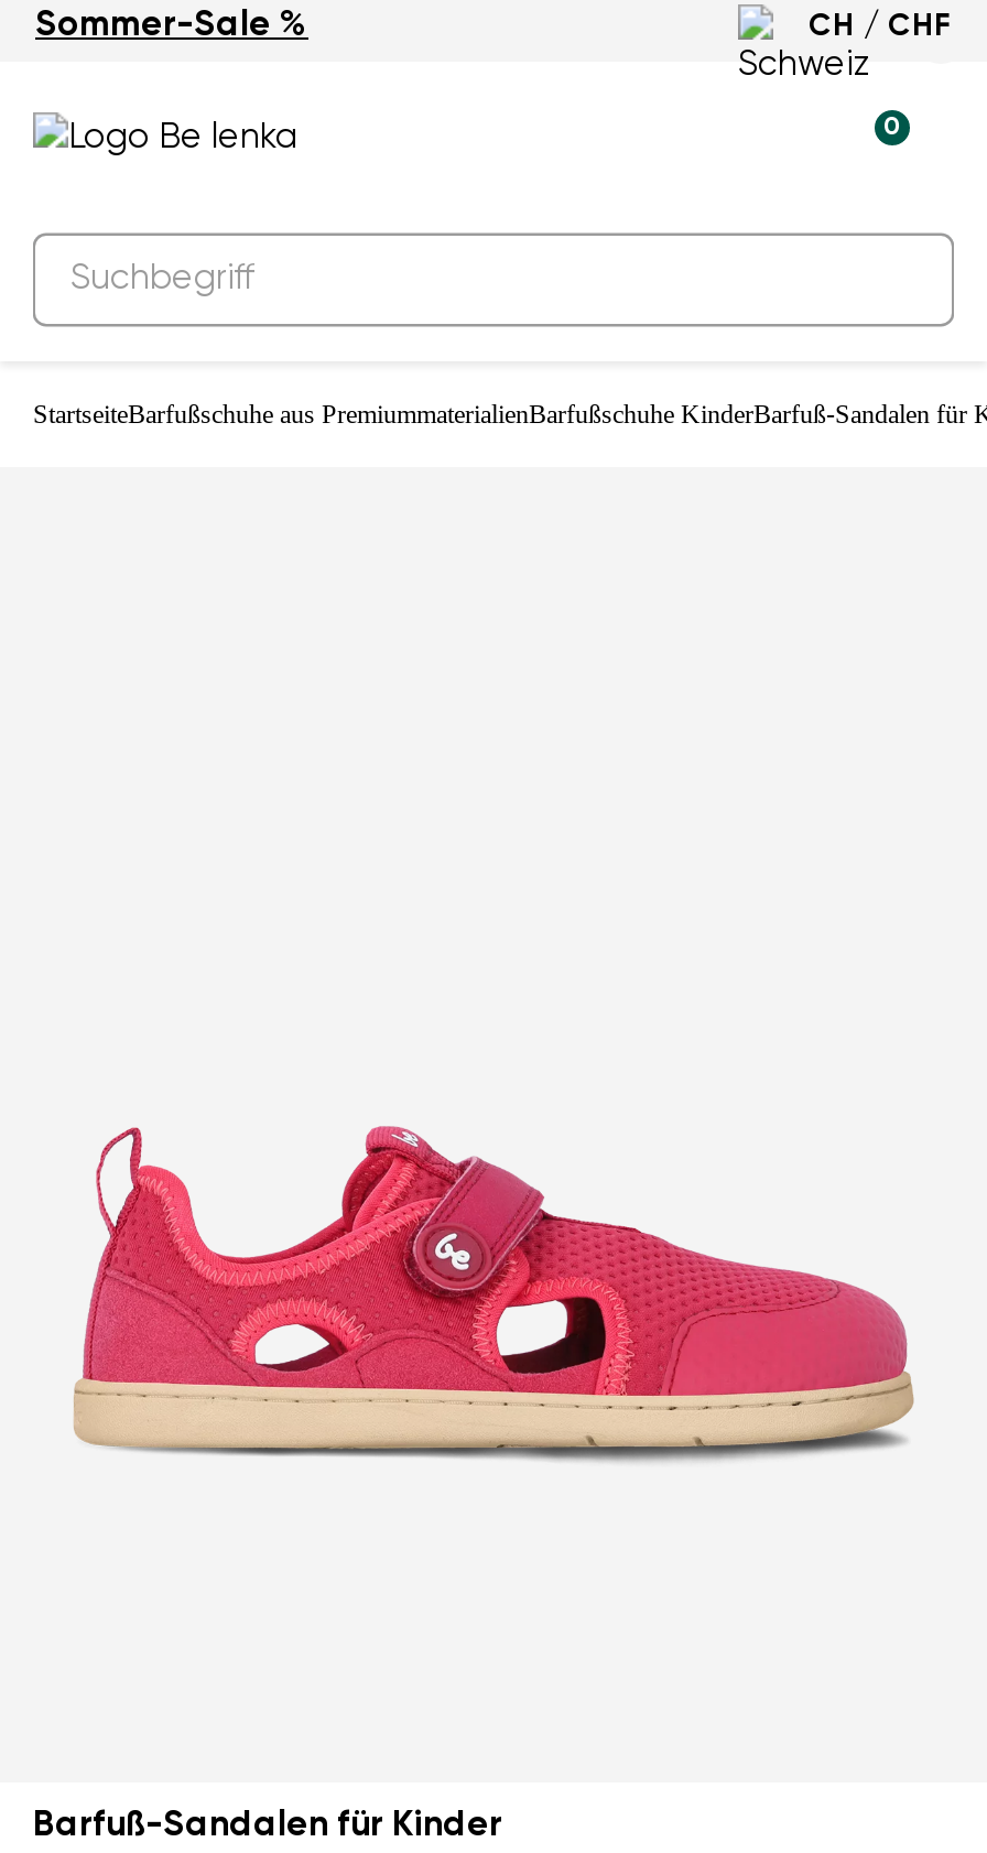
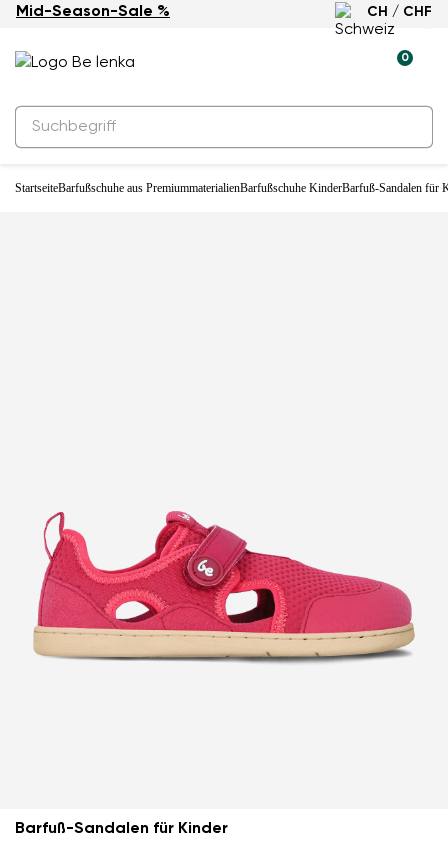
[35,9,308,44] Sommer-Sale % -> [16,4,170,20] Mid-Season-Sale %

